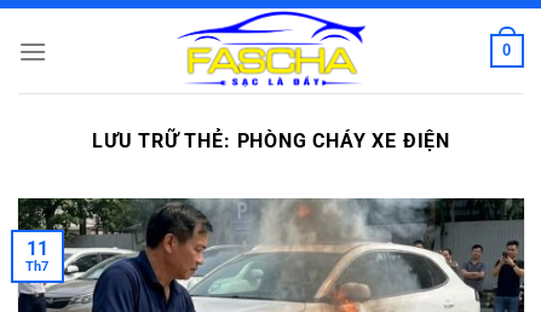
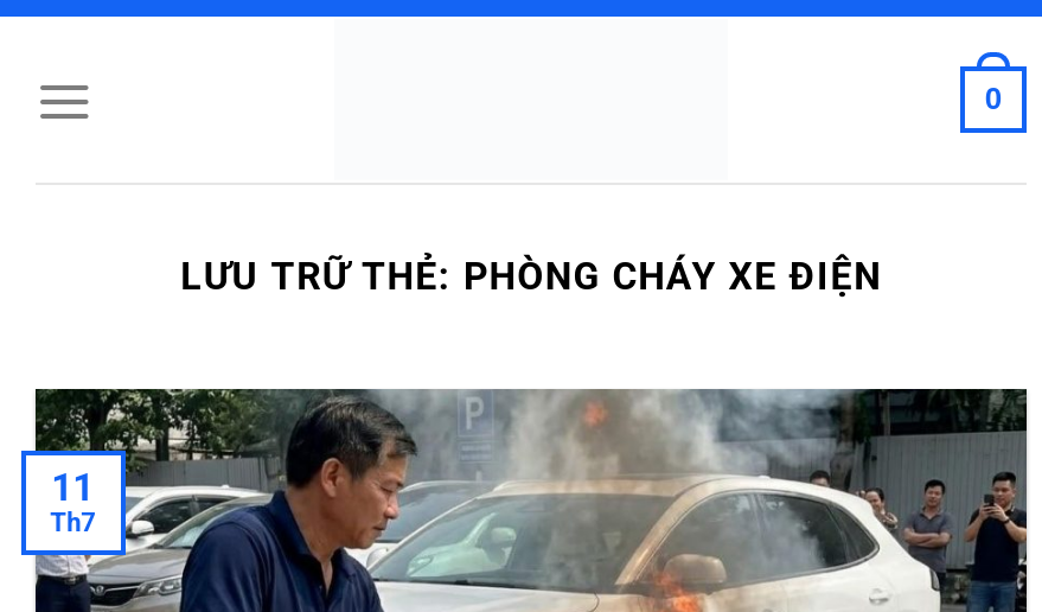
[178,11,366,87] [image] -> none

